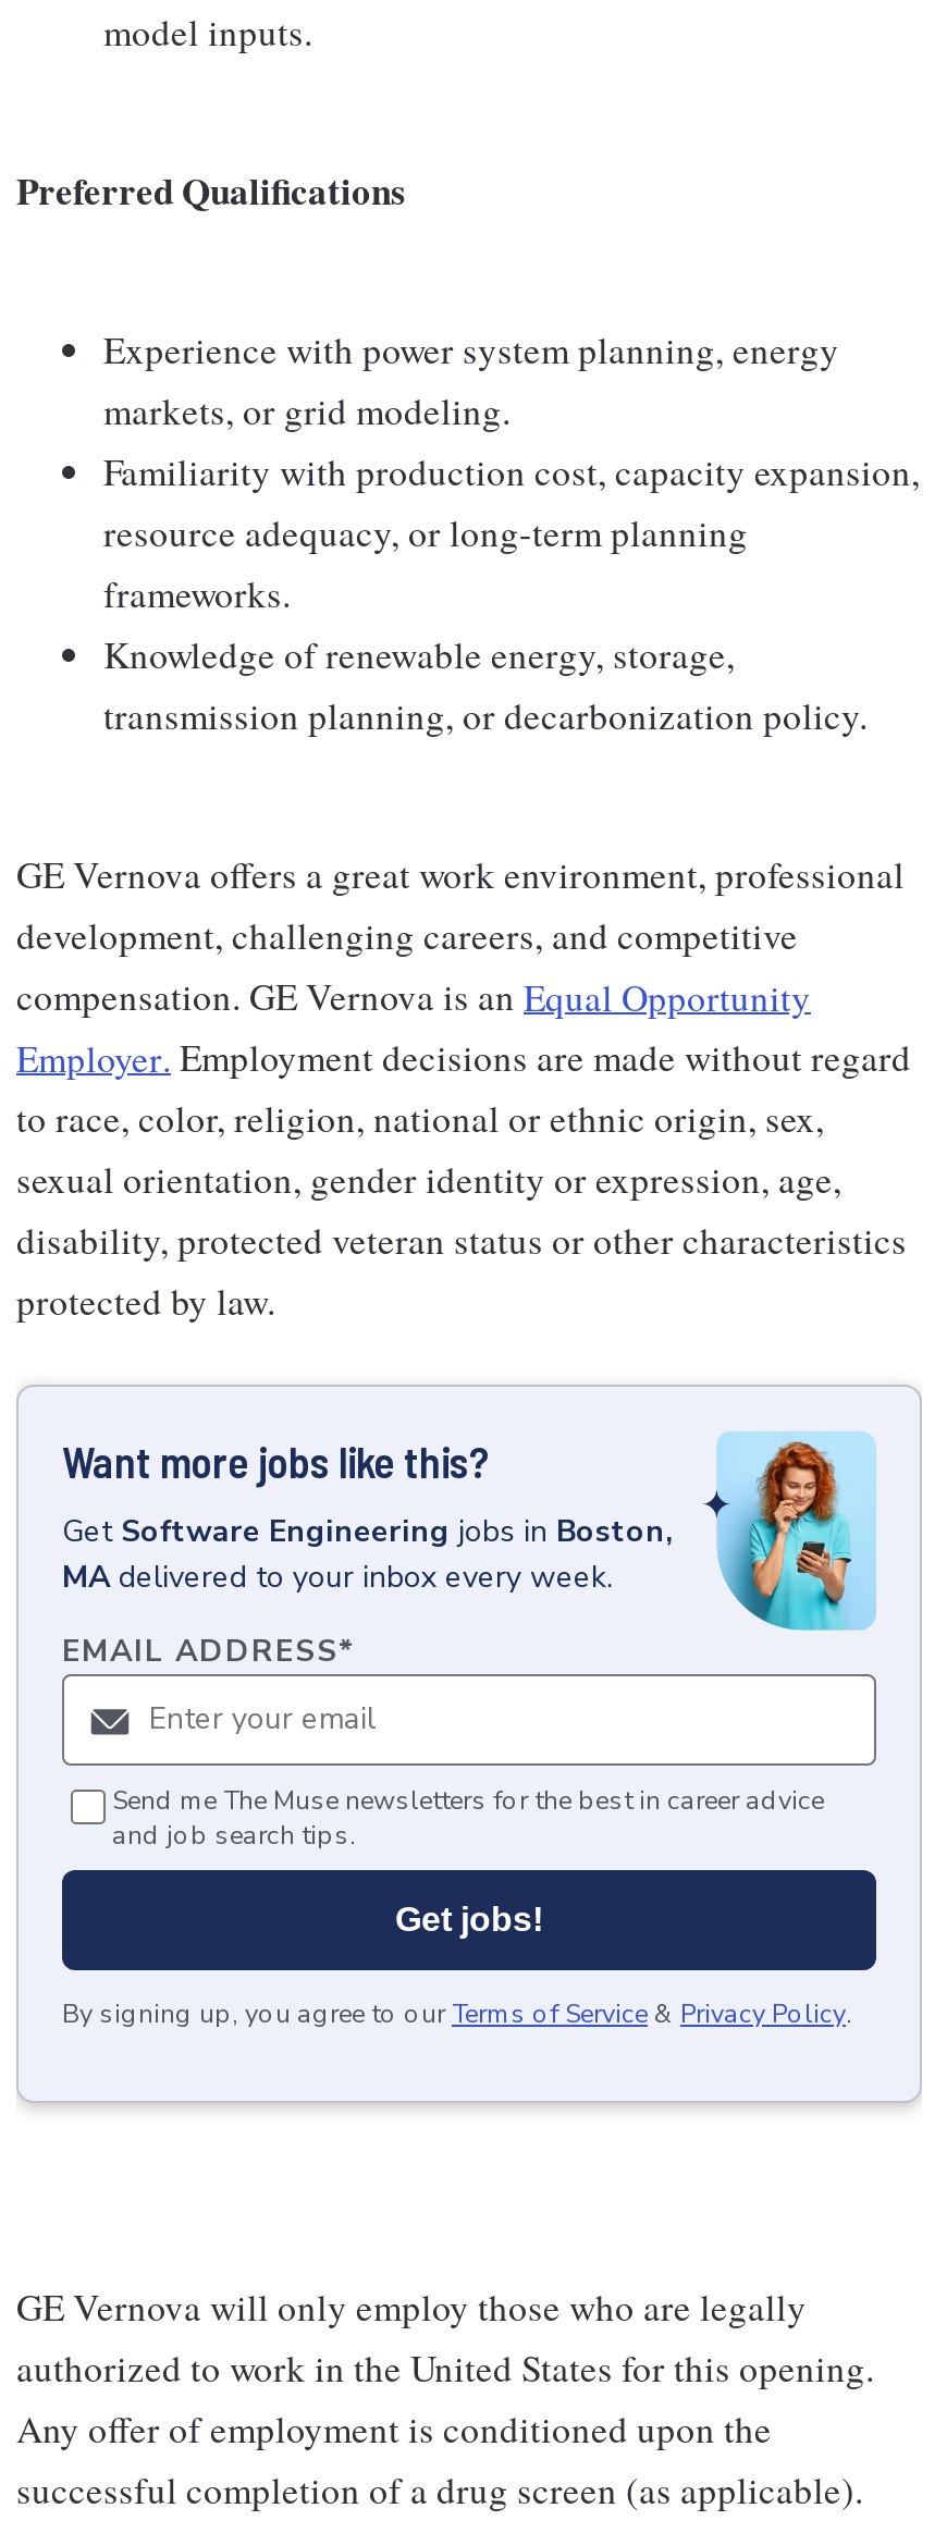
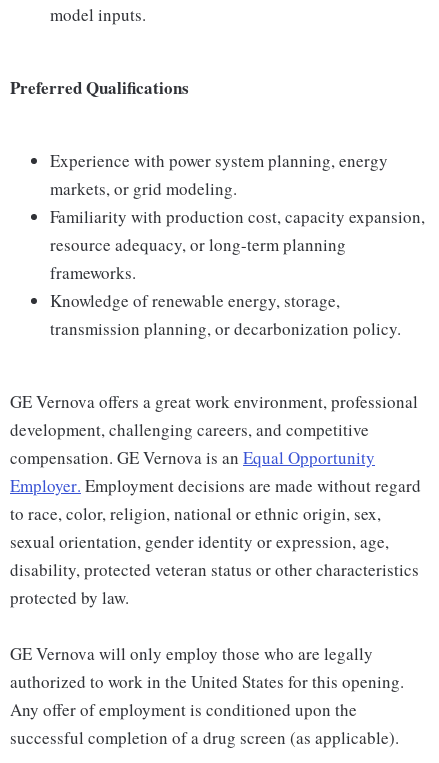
[16,1385,922,2110] [image] | Want more jobs like this? | Get Software Engineering jobs in Boston, | MA delivered to your inbox every week. | EMAIL ADDRESS* -> none
[62,1783,852,2032] Send me The Muse newsletters for the best in career advice | and job search tips. | Get jobs! | By signing up, you agree to our Terms of Service & Privacy Policy. -> none

